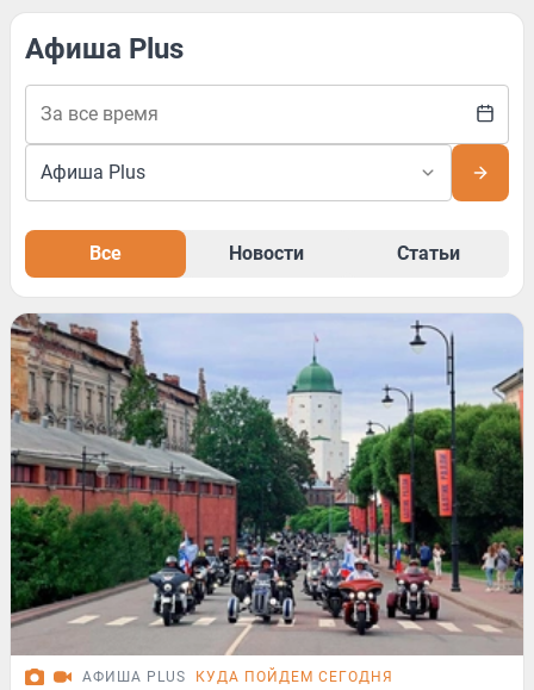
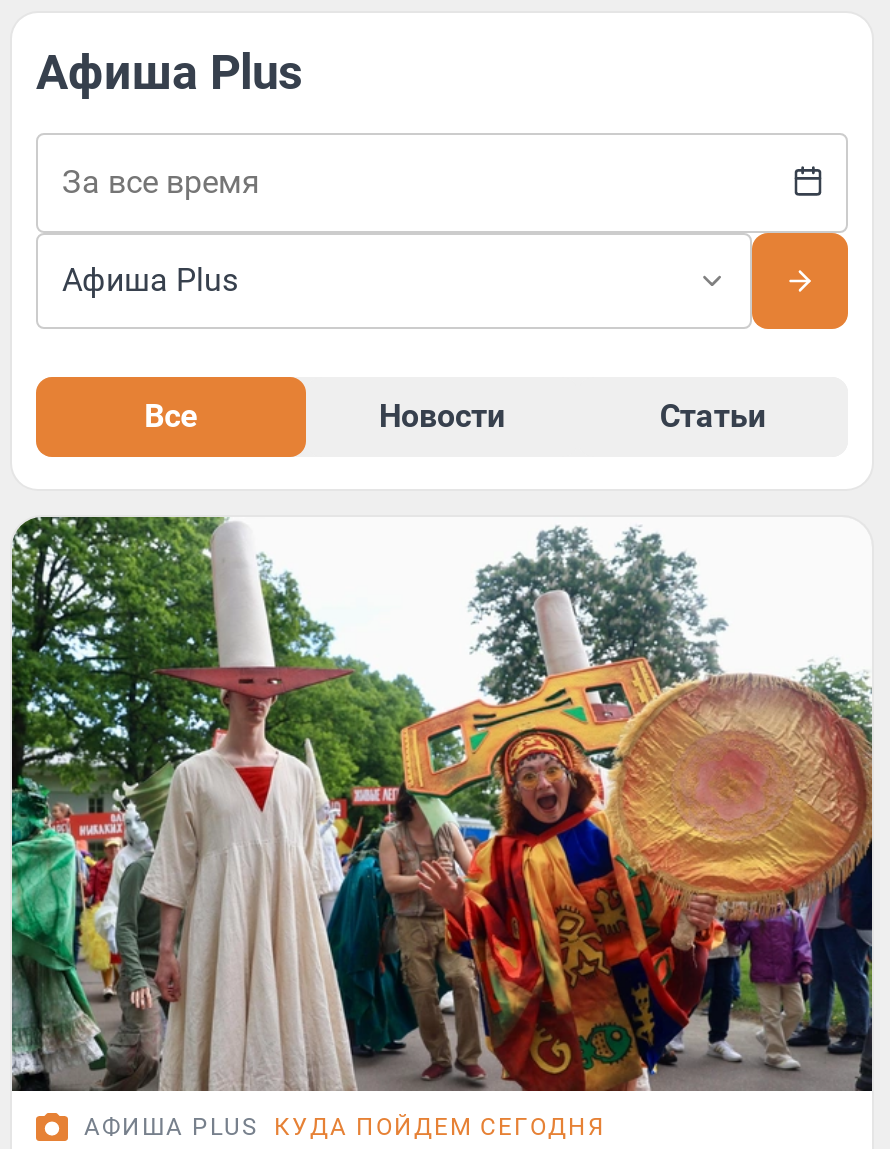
[10,313,524,654] [image] -> [10,515,874,1091] [image]

